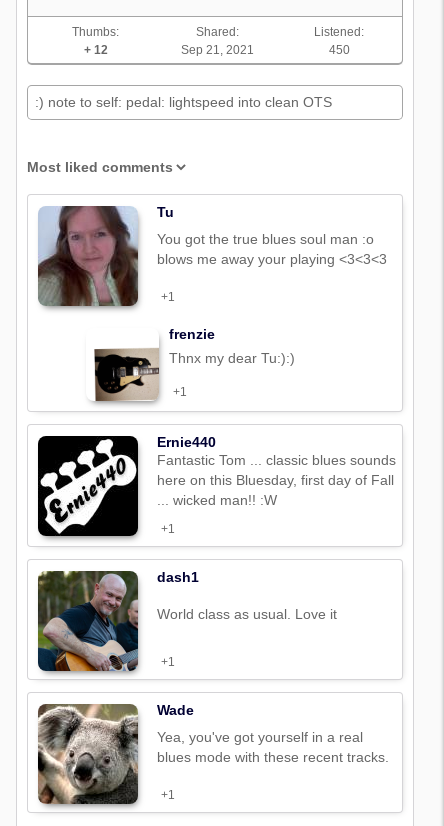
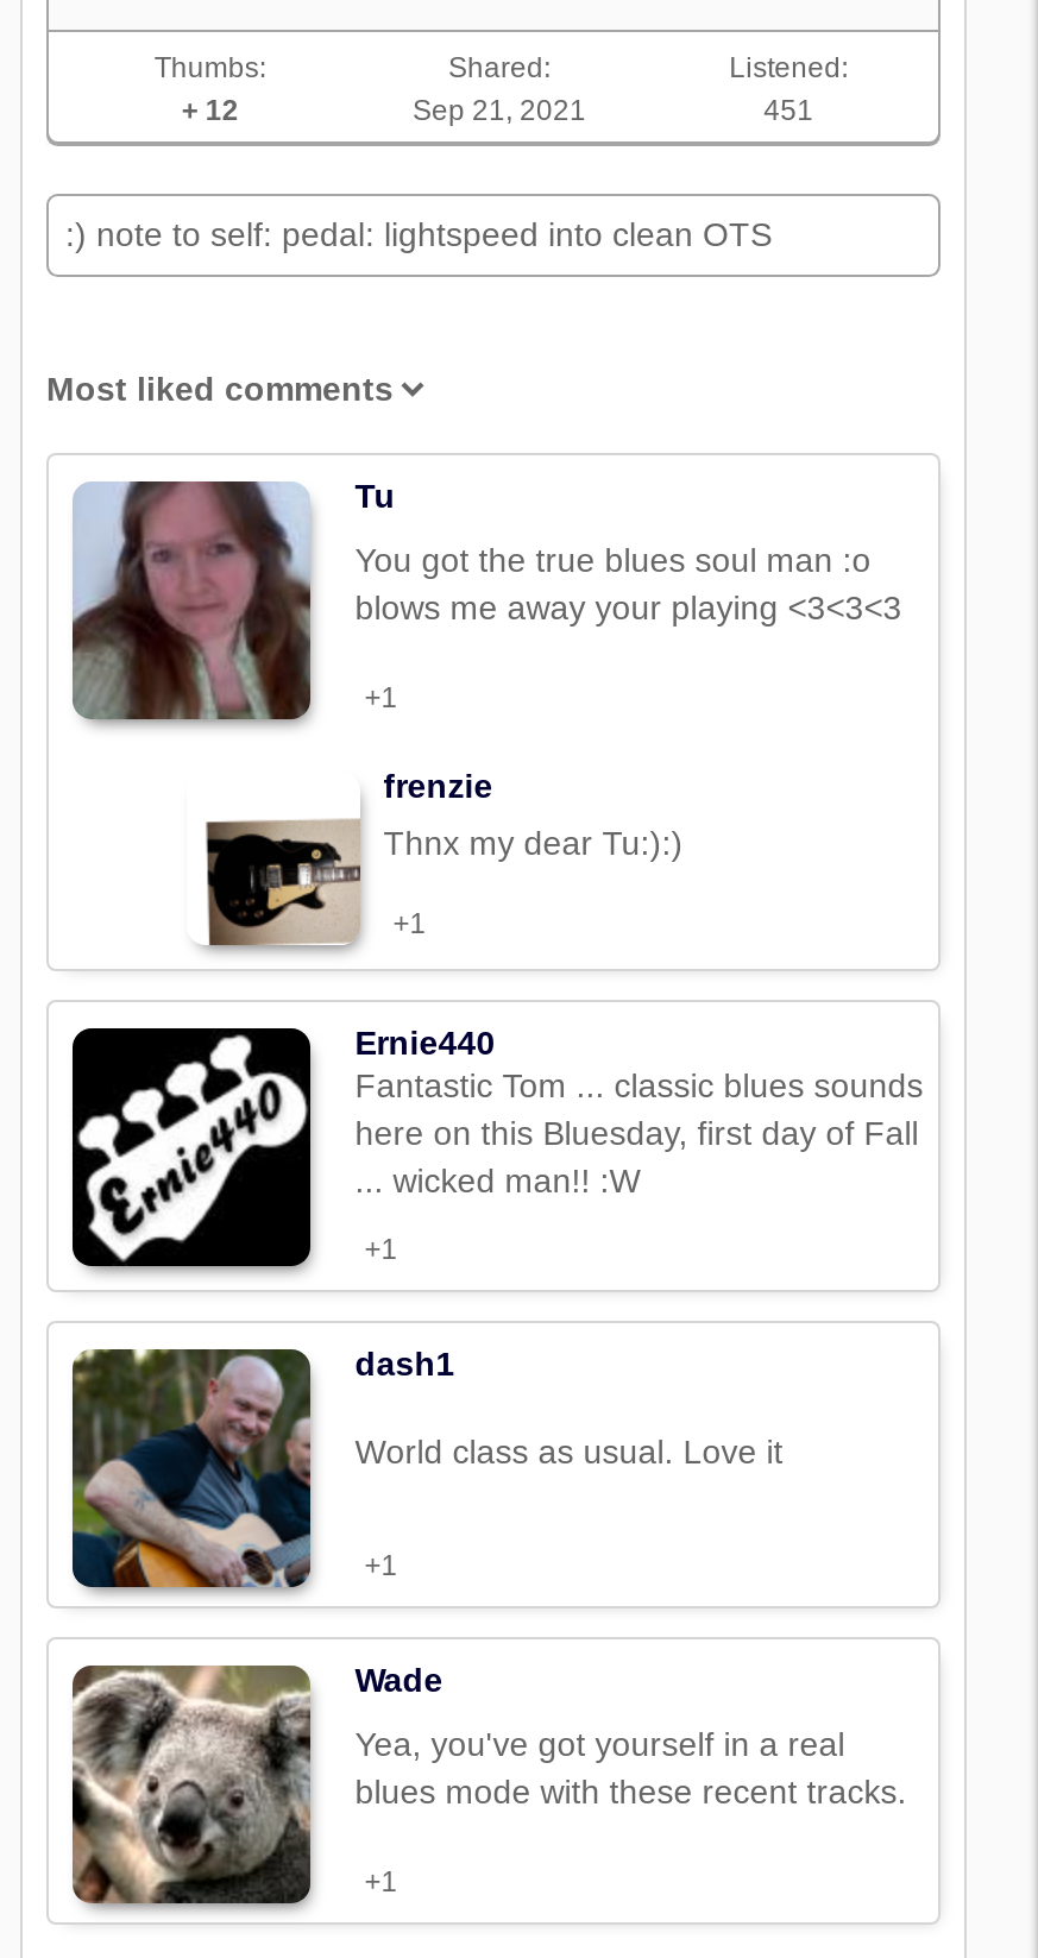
[329,43,350,57] 450 -> [764,95,814,128] 451

